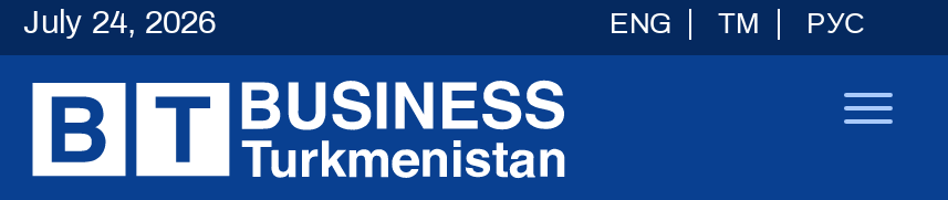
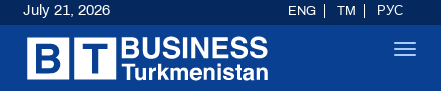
[23,4,216,40] July 24, 2026 -> [23,2,110,18] July 21, 2026

